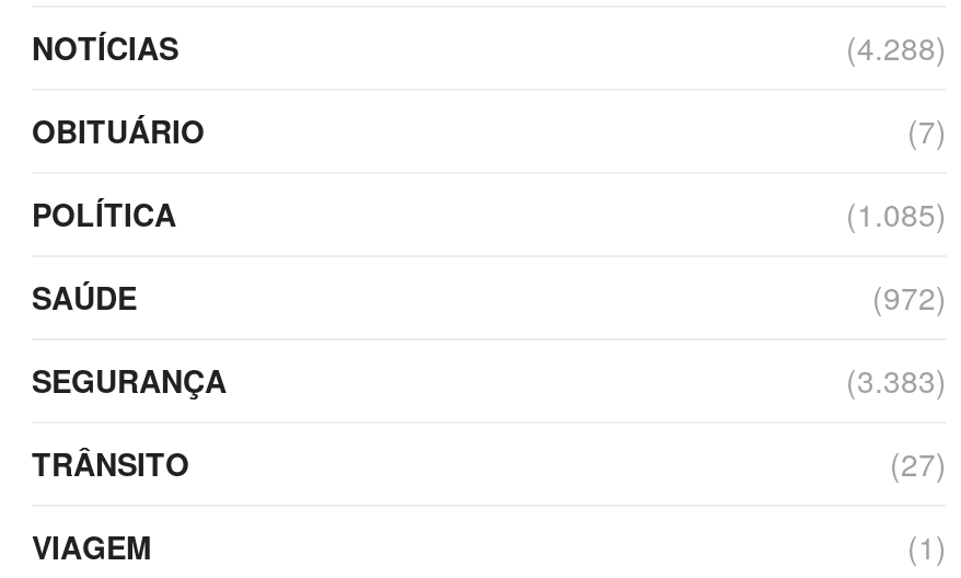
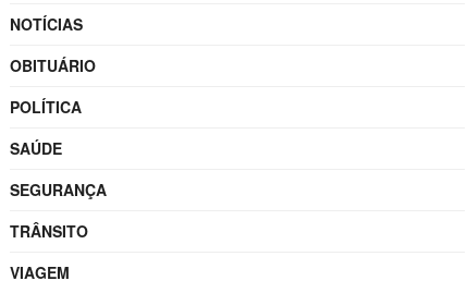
[846,25,947,69] (4.288) -> none
[907,108,947,152] (7) -> none
[846,191,947,235] (1.085) -> none
[872,274,947,318] (972) -> none
[846,358,947,401] (3.383) -> none
[890,441,947,485] (27) -> none
[907,524,947,568] (1) -> none

